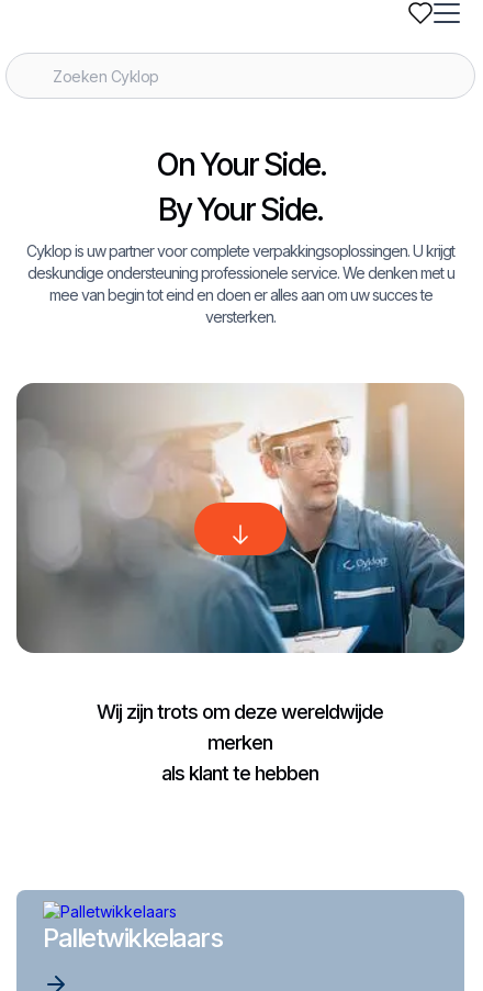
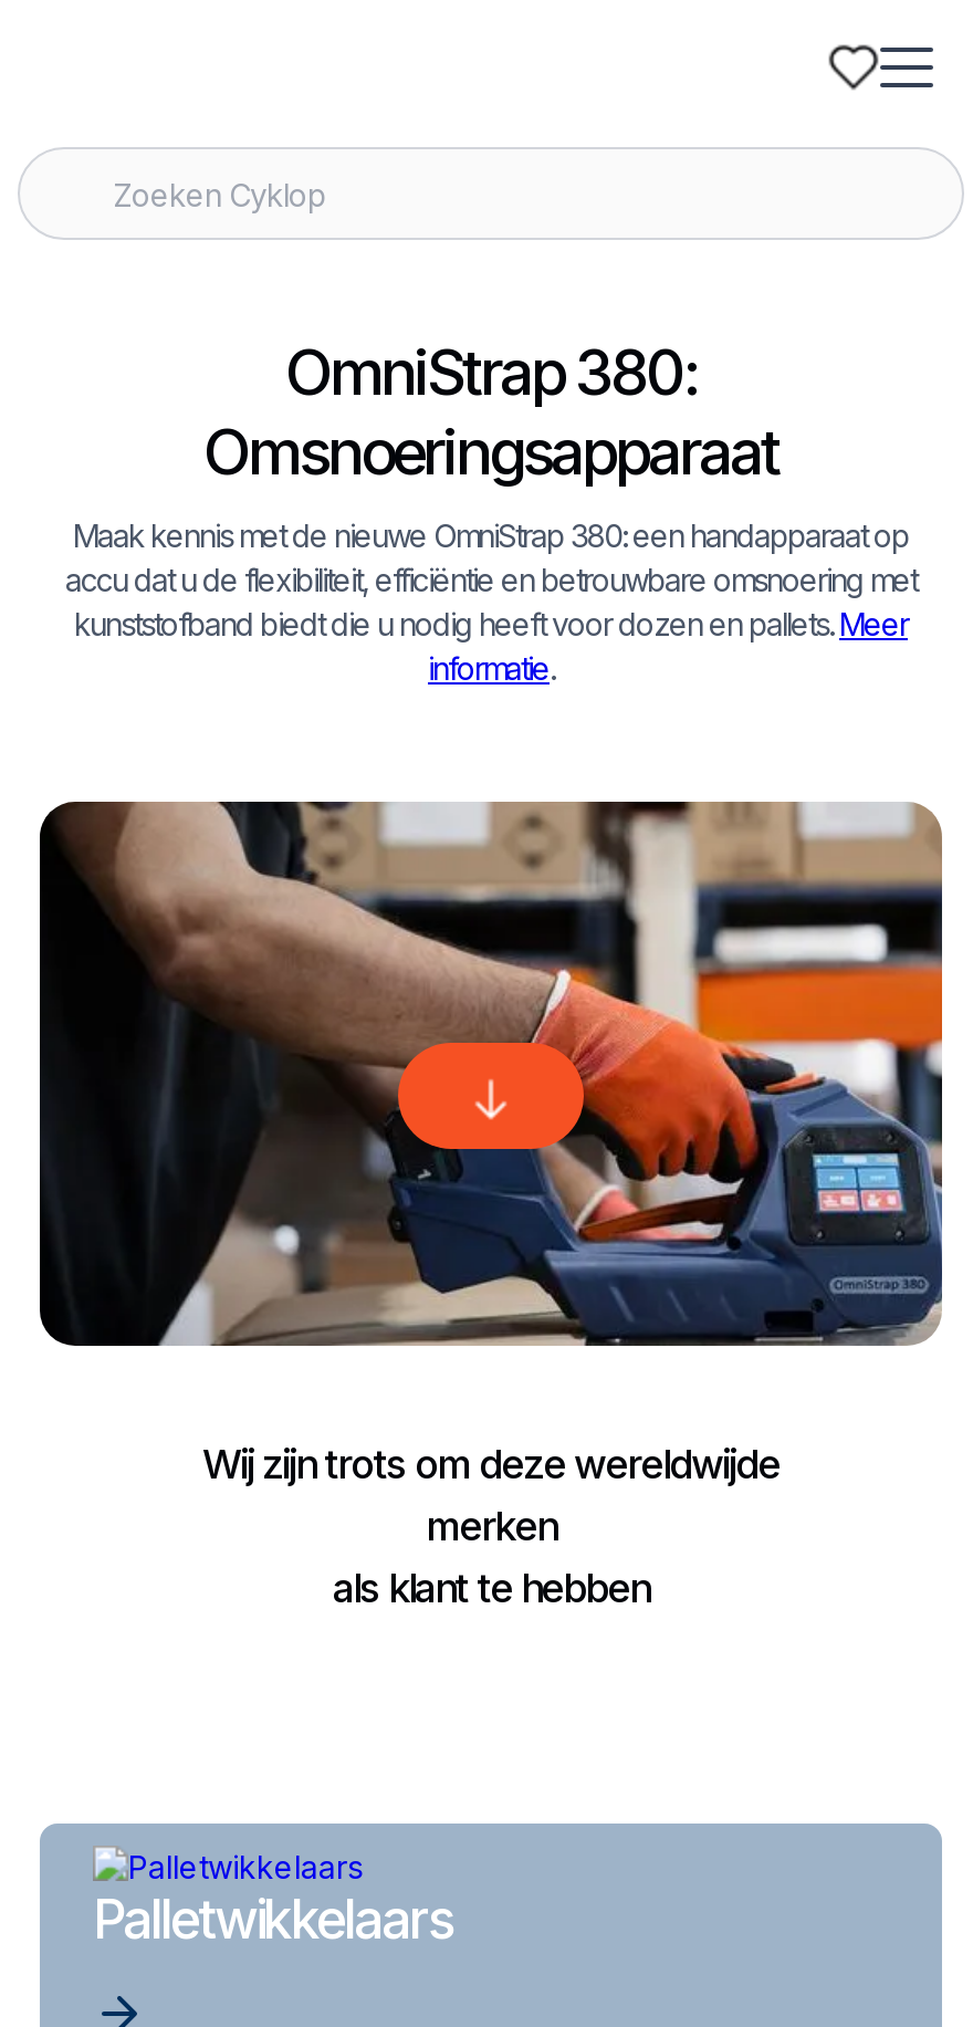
[26,146,454,326] On Your Side. | By Your Side. | Cyklop is uw partner voor complete verpakkingsoplossingen. U krijgt | deskundige ondersteuning professionele service. We denken met u | mee van begin tot eind en doen er alles aan om uw succes te | versterken. -> [65,335,917,687] OmniStrap 380: | Omsnoeringsapparaat | Maak kennis met de nieuwe OmniStrap 380: een handapparaat op | accu dat u de flexibiliteit, efficiëntie en betrouwbare omsnoering met | kunststofband biedt die u nodig heeft voor dozen en pallets. Meer | informatie
[15,383,465,654] [image] -> [40,800,944,1348] [image]

